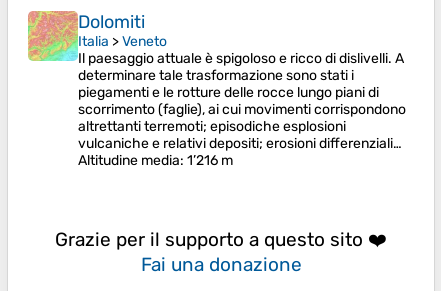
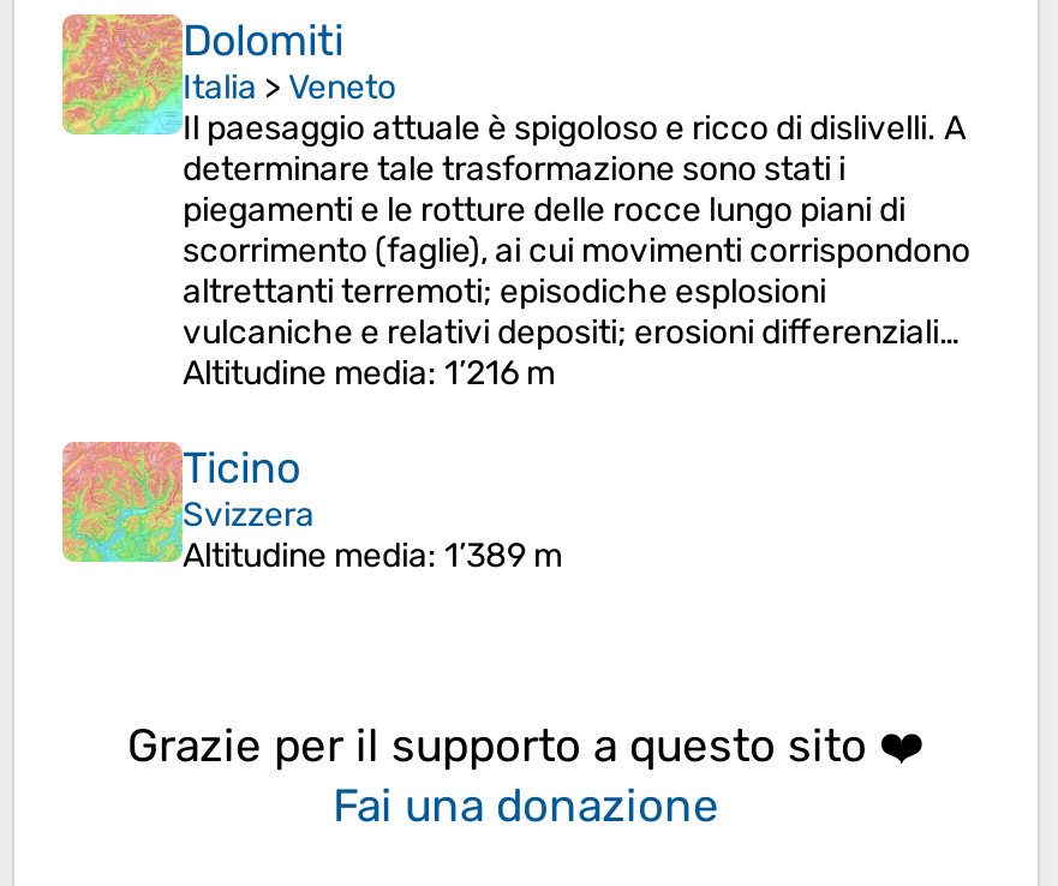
none -> [60,439,562,576] [image] | Ticino | Svizzera | Altitudine media: 1’389 m

